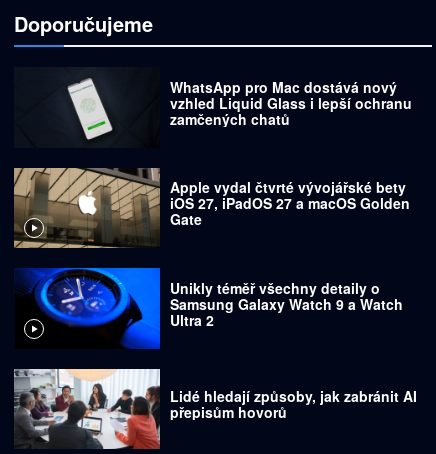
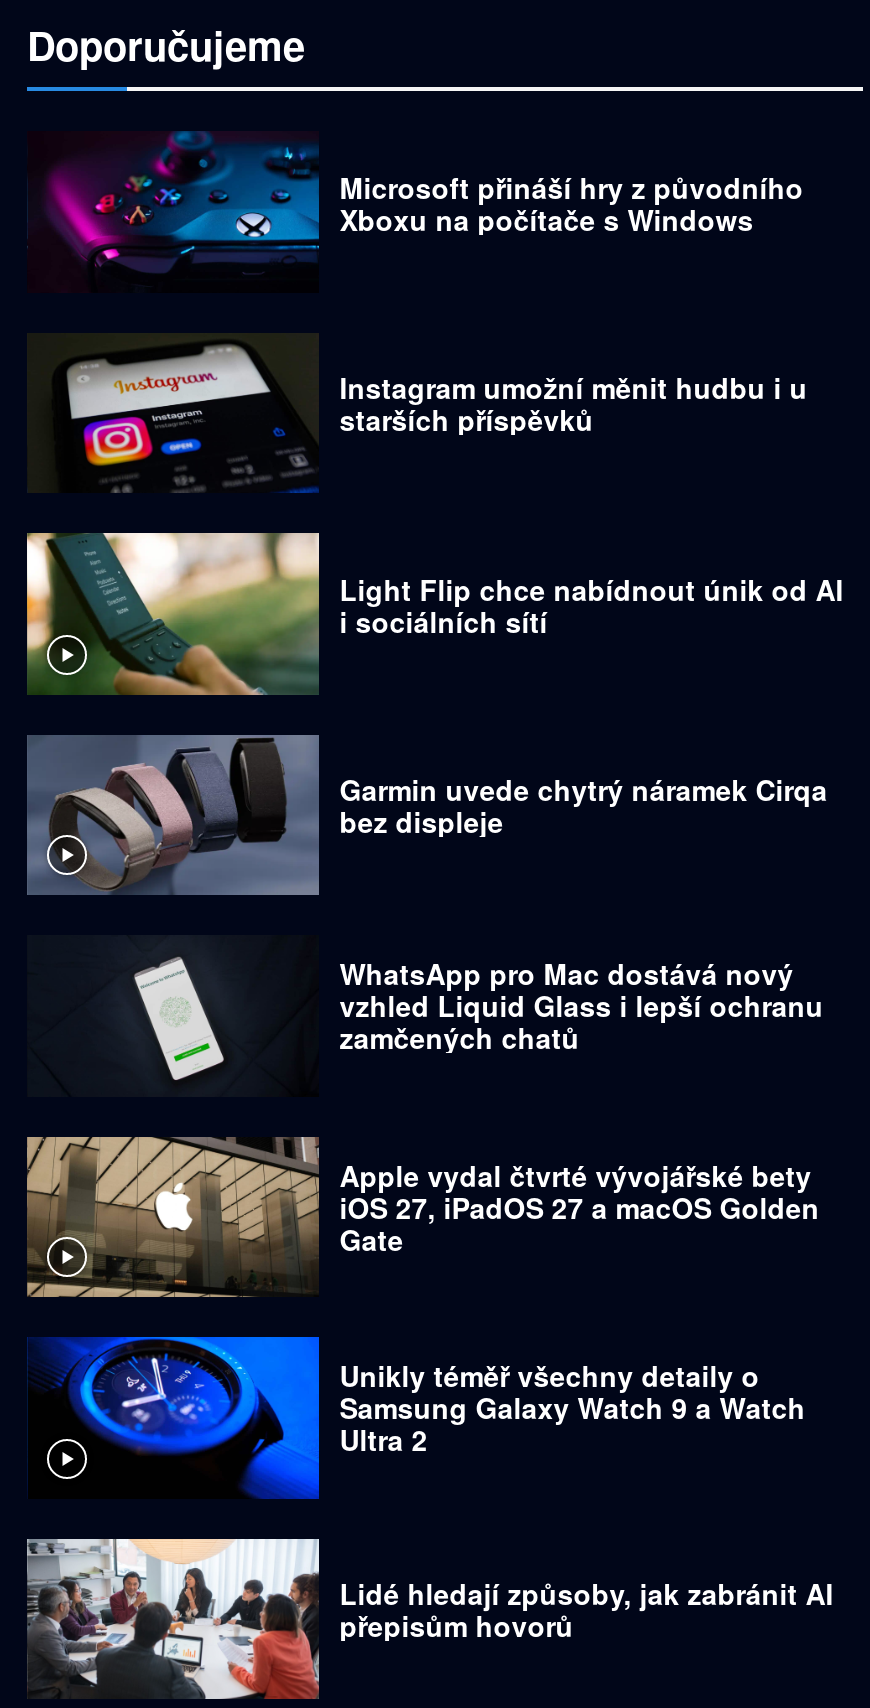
none -> [25,531,844,697] [image] | Light Flip chce nabídnout únik od AI | i sociálních sítí
none -> [27,735,828,895] [image] | Garmin uvede chytrý náramek Cirqa | bez displeje
none -> [47,131,804,271] [image] | Microsoft přináší hry z původního | Xboxu na počítače s Windows
none -> [65,335,808,495] [image] | Instagram umožní měnit hudbu i u | starších příspěvků

